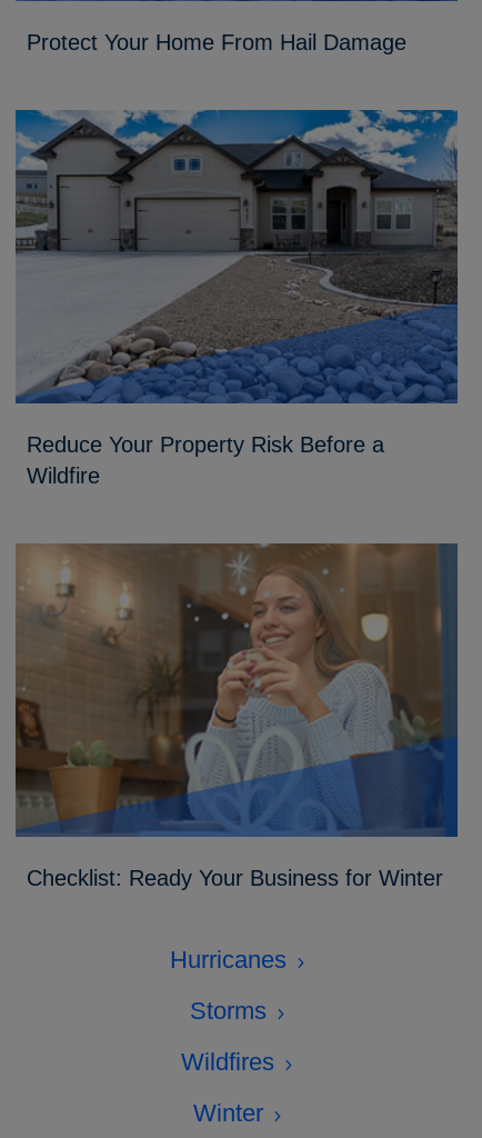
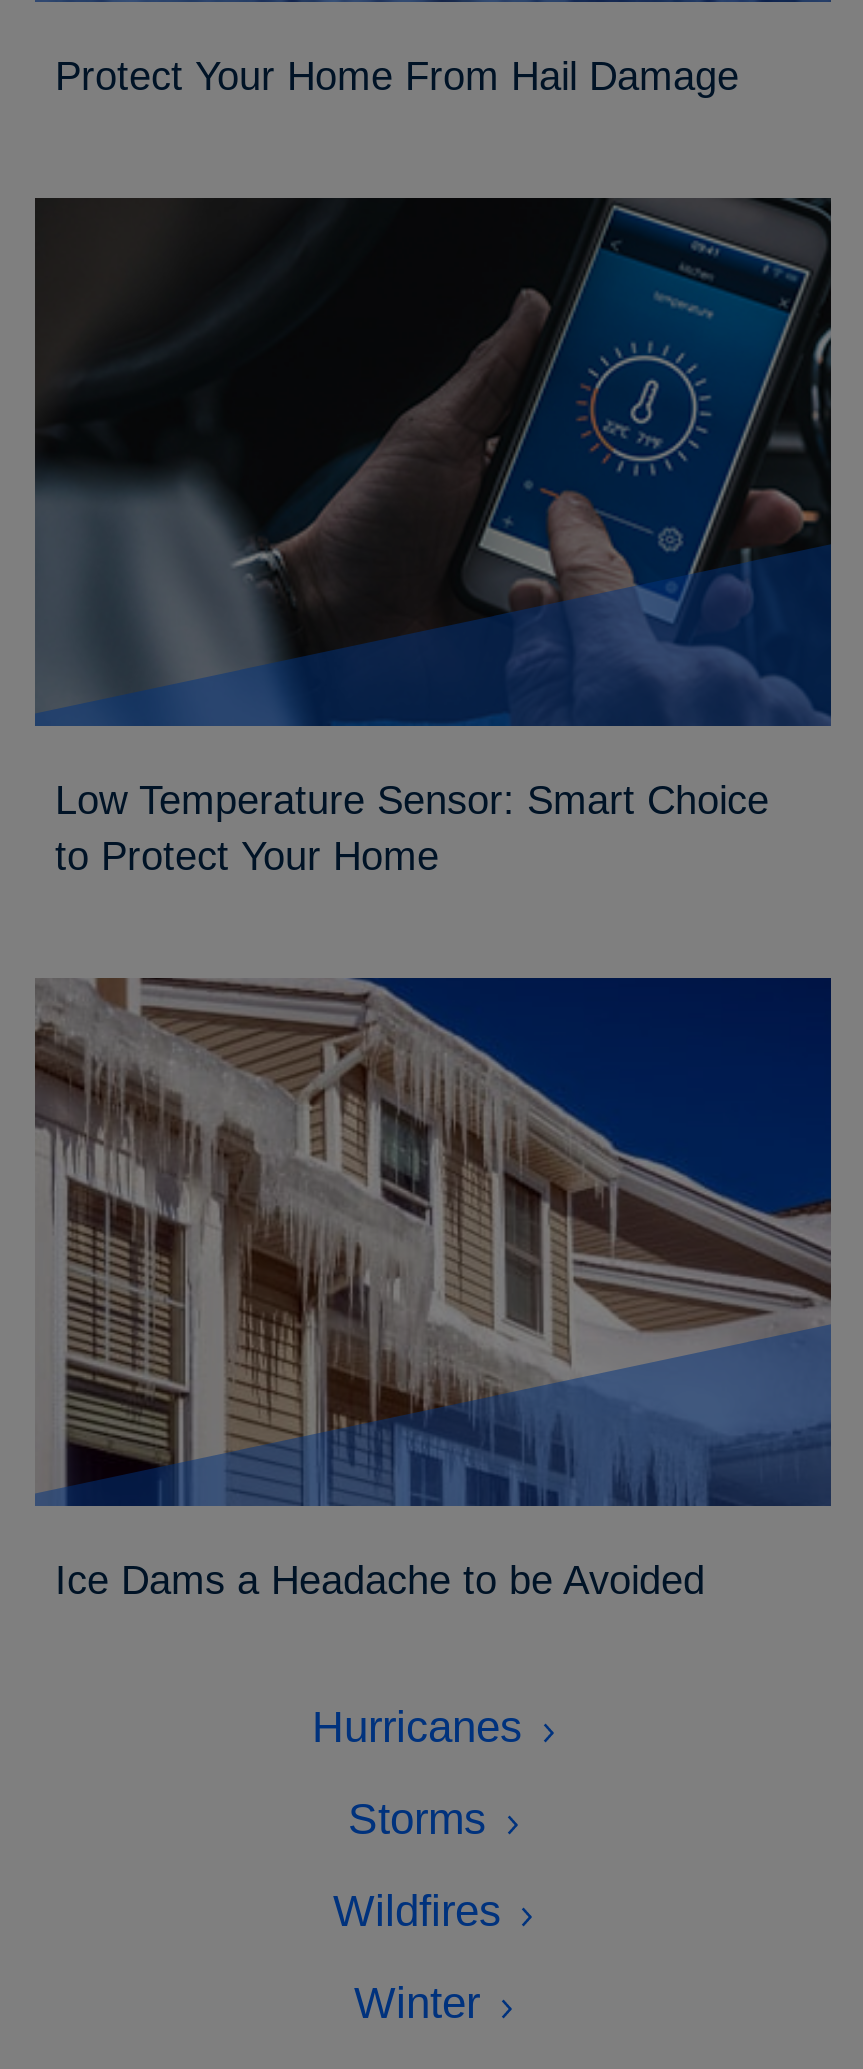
[14,109,459,488] [image] | Reduce Your Property Risk Before a | Wildfire -> [33,196,833,878] [image] | Low Temperature Sensor: Smart Choice | to Protect Your Home
[14,542,459,890] [image] | Checklist: Ready Your Business for Winter -> [35,976,833,1602] [image] | Ice Dams a Headache to be Avoided

